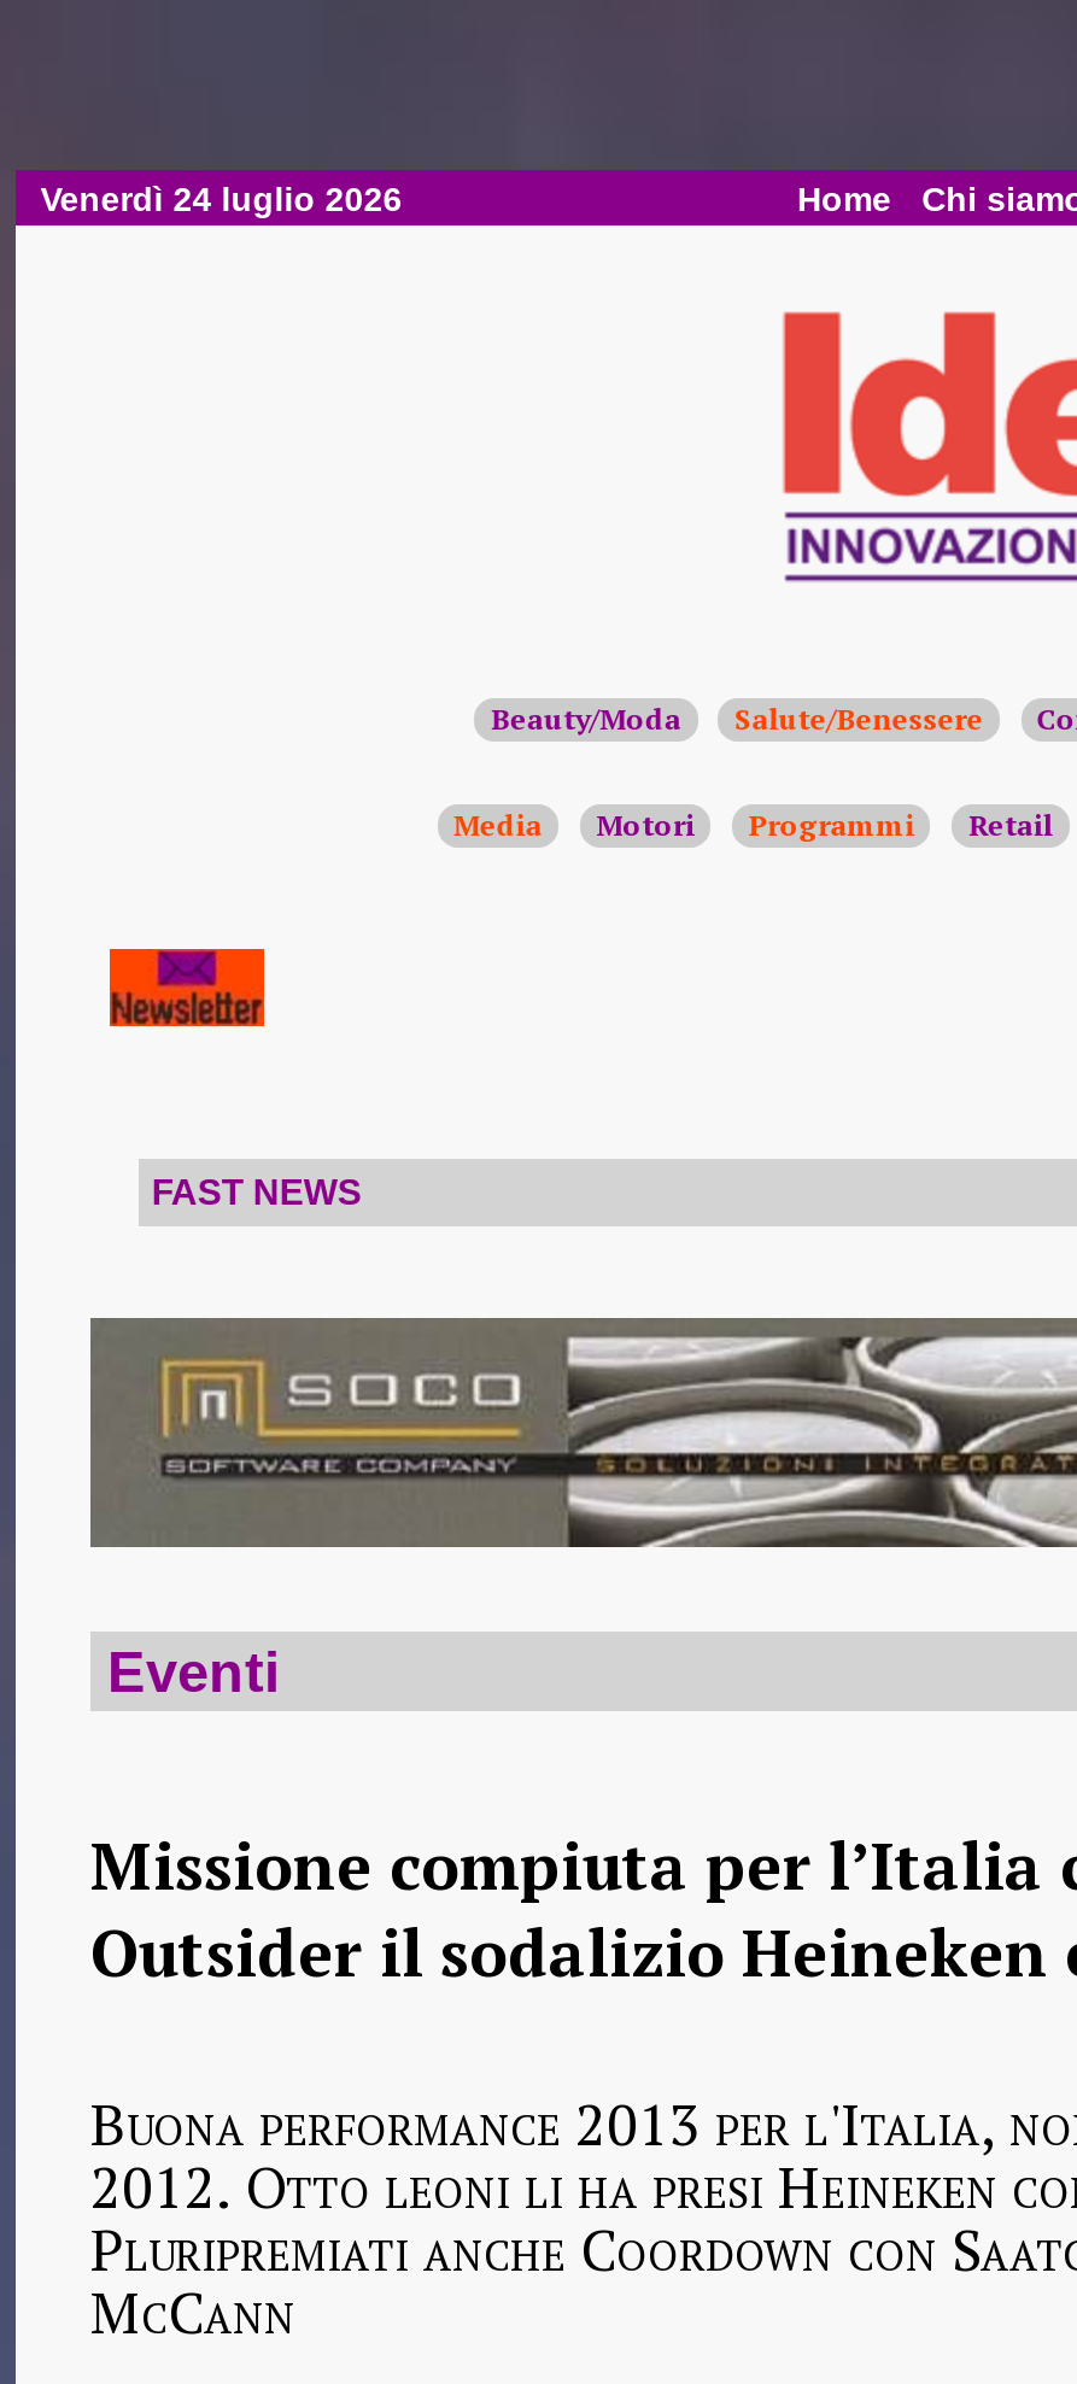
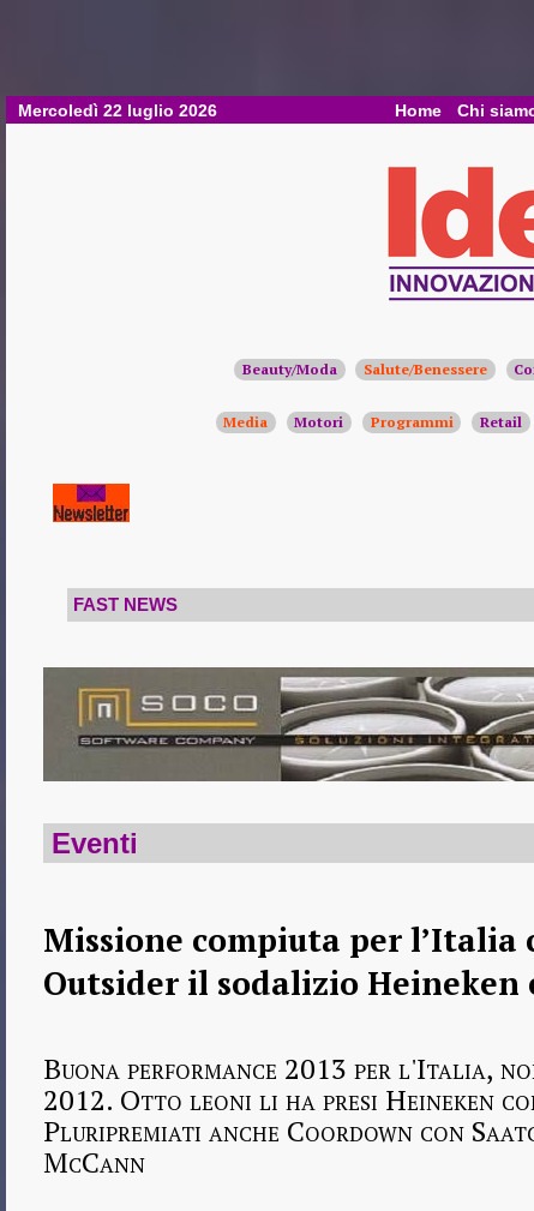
[31,179,402,217] Venerdì 24 luglio 2026 -> [14,100,218,120] Mercoledì 22 luglio 2026

